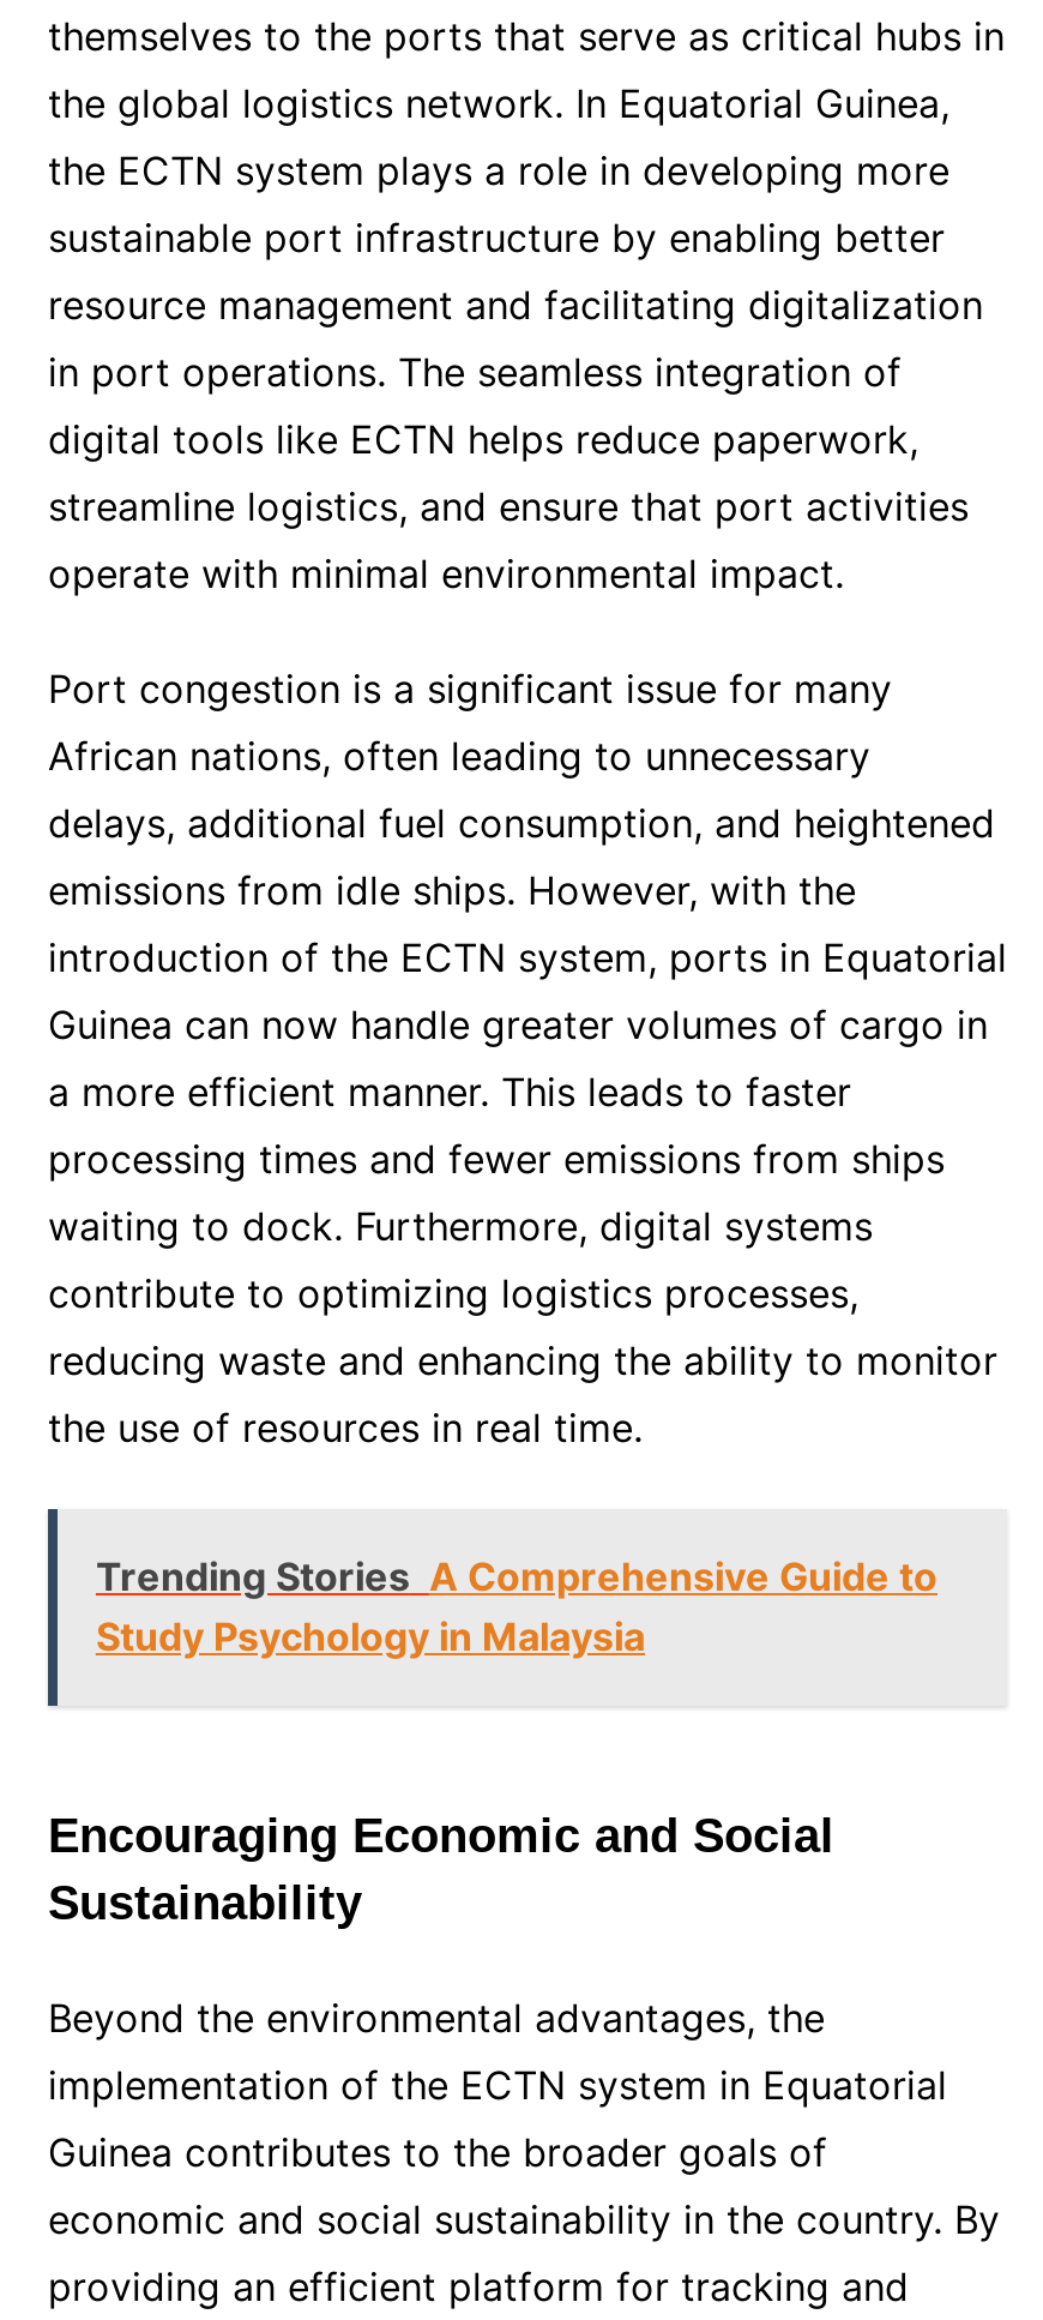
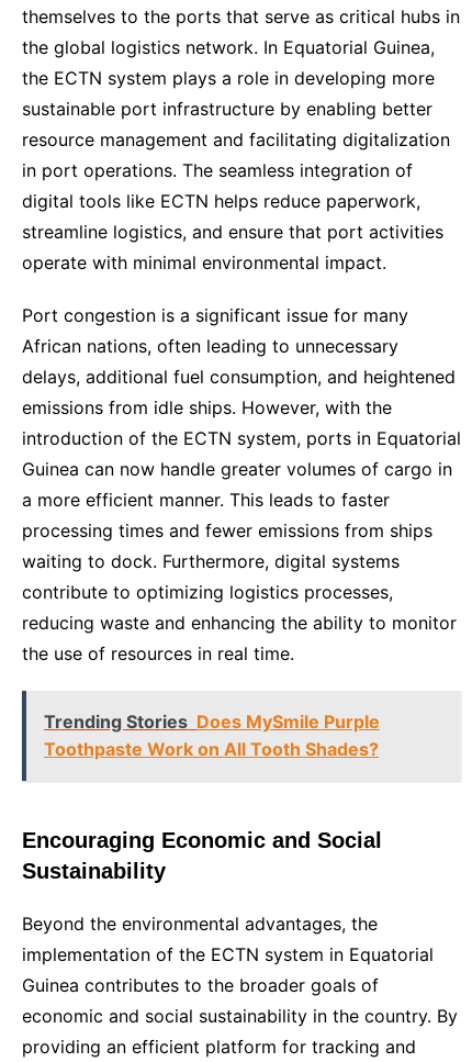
[96,1552,938,1660] Trending Stories A Comprehensive Guide to | Study Psychology in Malaysia -> [44,711,380,760] Trending Stories Does MySmile Purple | Toothpaste Work on All Tooth Shades?

